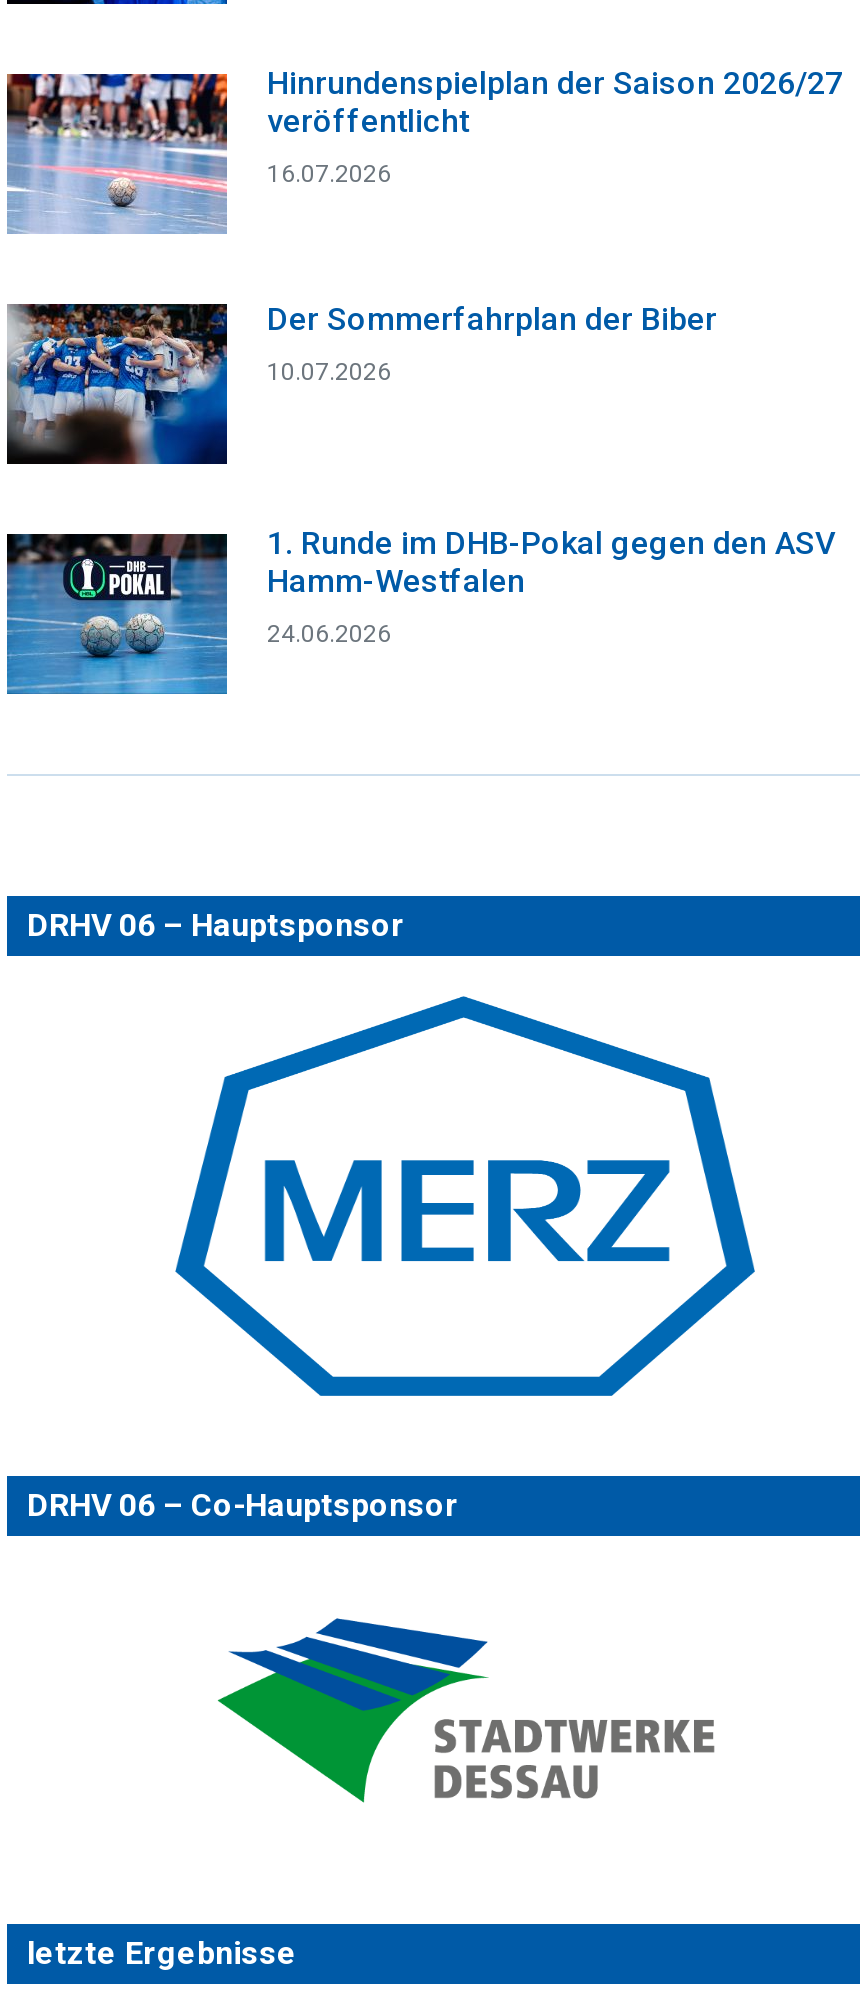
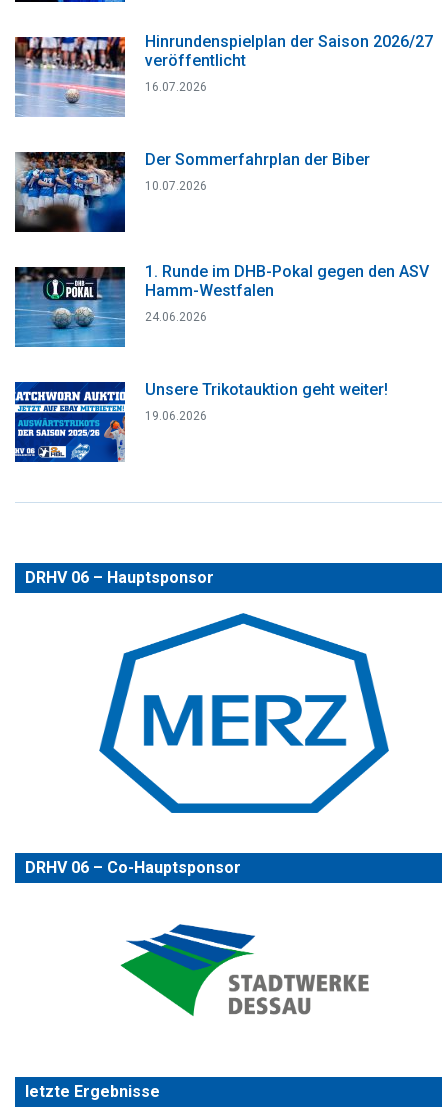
none -> [14,380,388,462] [image] | Unsere Trikotauktion geht weiter! | 19.06.2026

